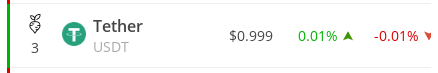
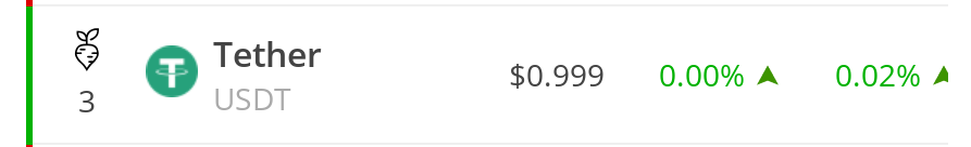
[298,26,342,45] 0.01% -> [659,54,755,95] 0.00%
[374,26,423,45] -0.01% -> [835,54,931,95] 0.02%

